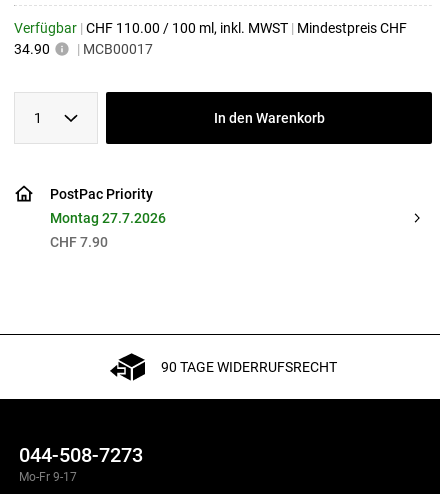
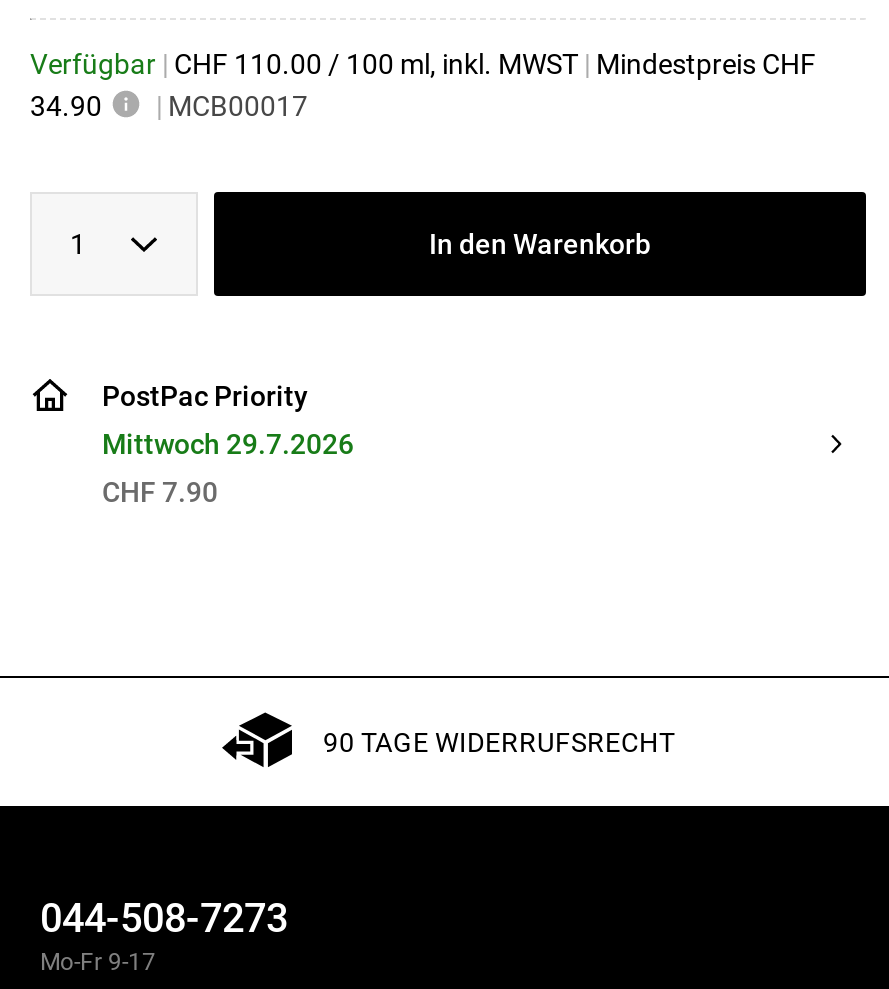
[50,210,166,226] Montag 27.7.2026 -> [102,427,354,459] Mittwoch 29.7.2026

